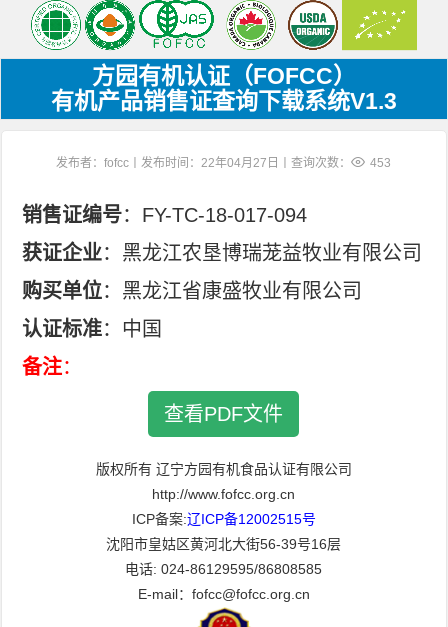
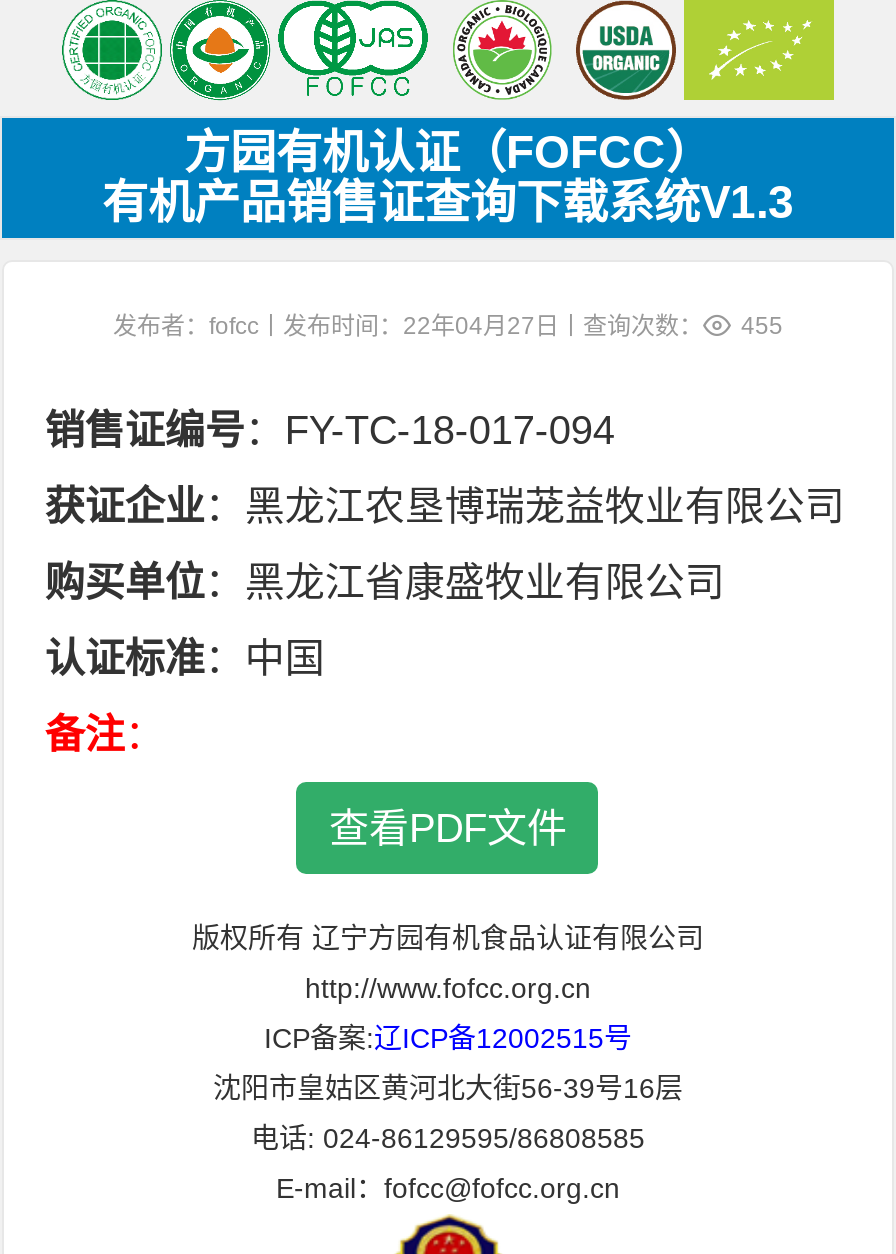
[56,156,391,170] 发布者：fofcc丨发布时间：22年04月27日丨查询次数： 453 -> [113,312,783,340] 发布者：fofcc丨发布时间：22年04月27日丨查询次数： 455

